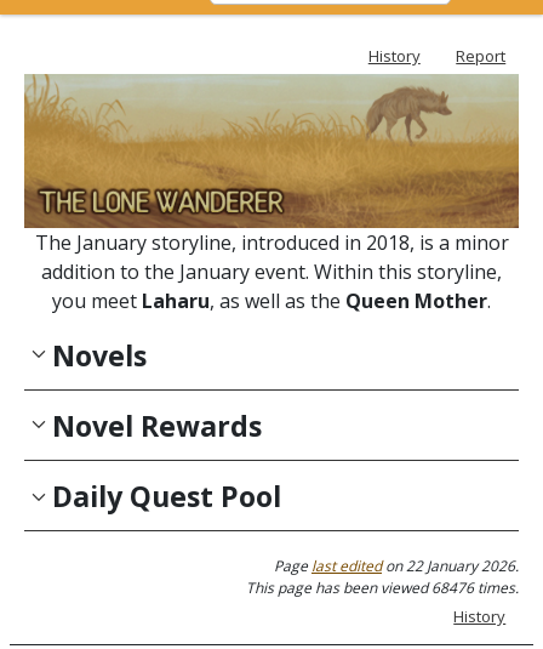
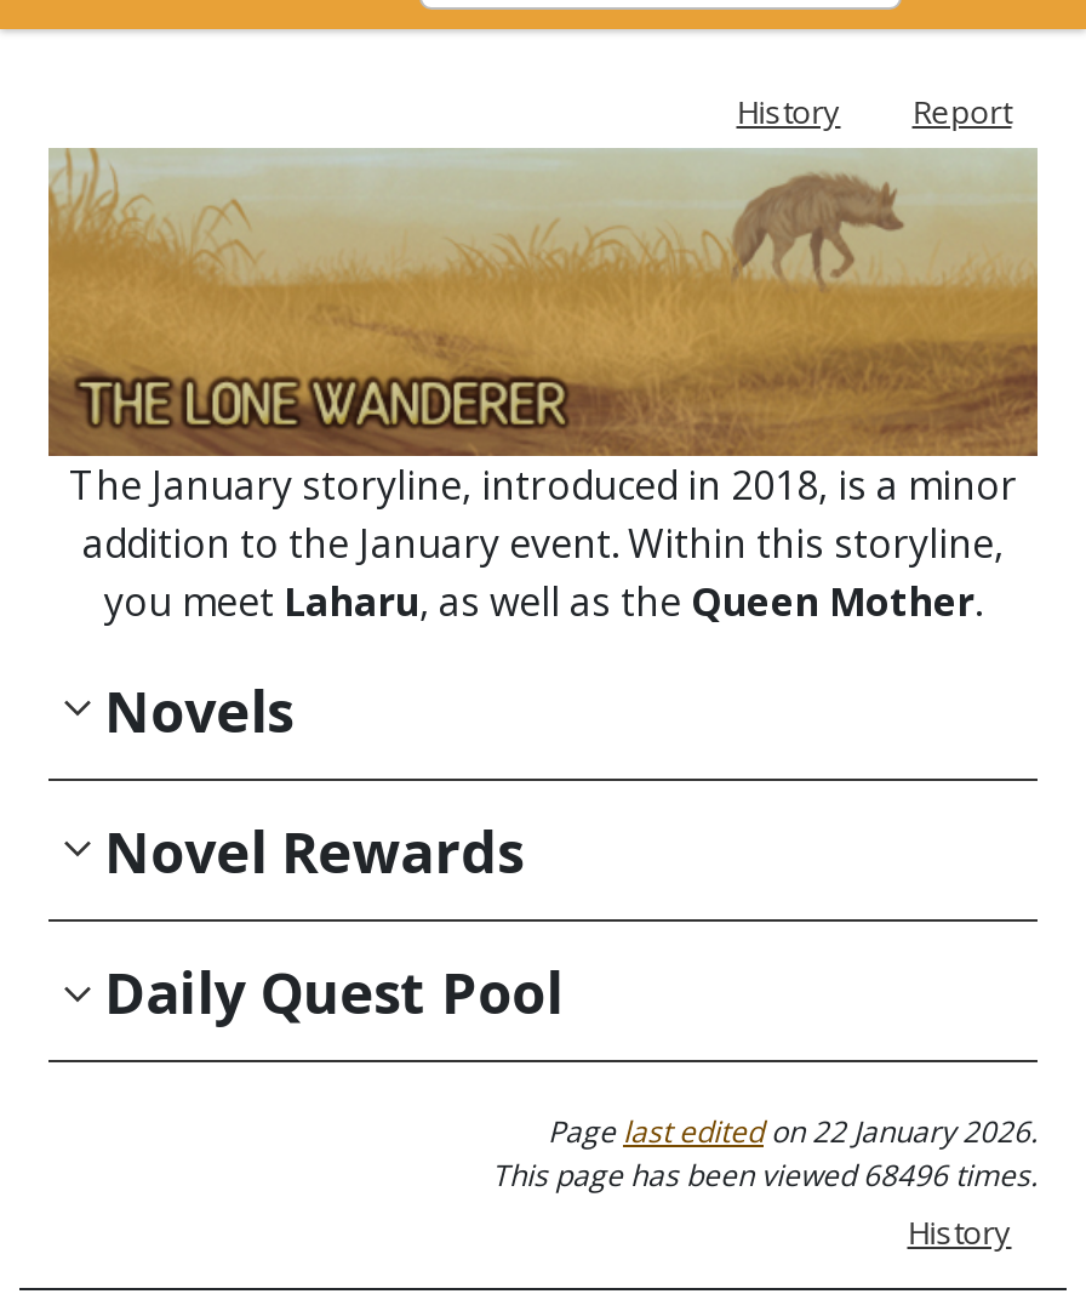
[246,577,519,598] This page has been viewed 68476 times. -> [492,1155,1038,1196] This page has been viewed 68496 times.

